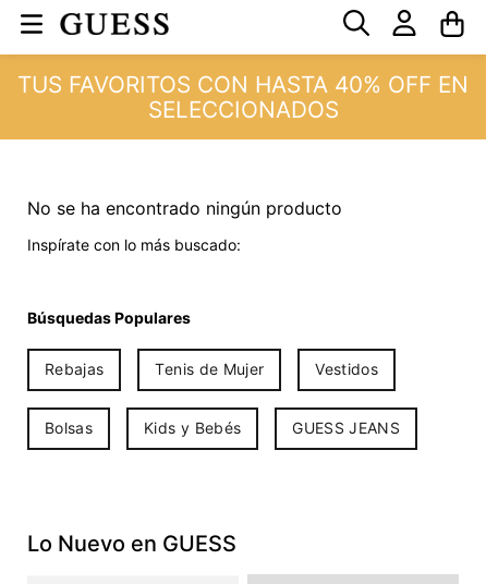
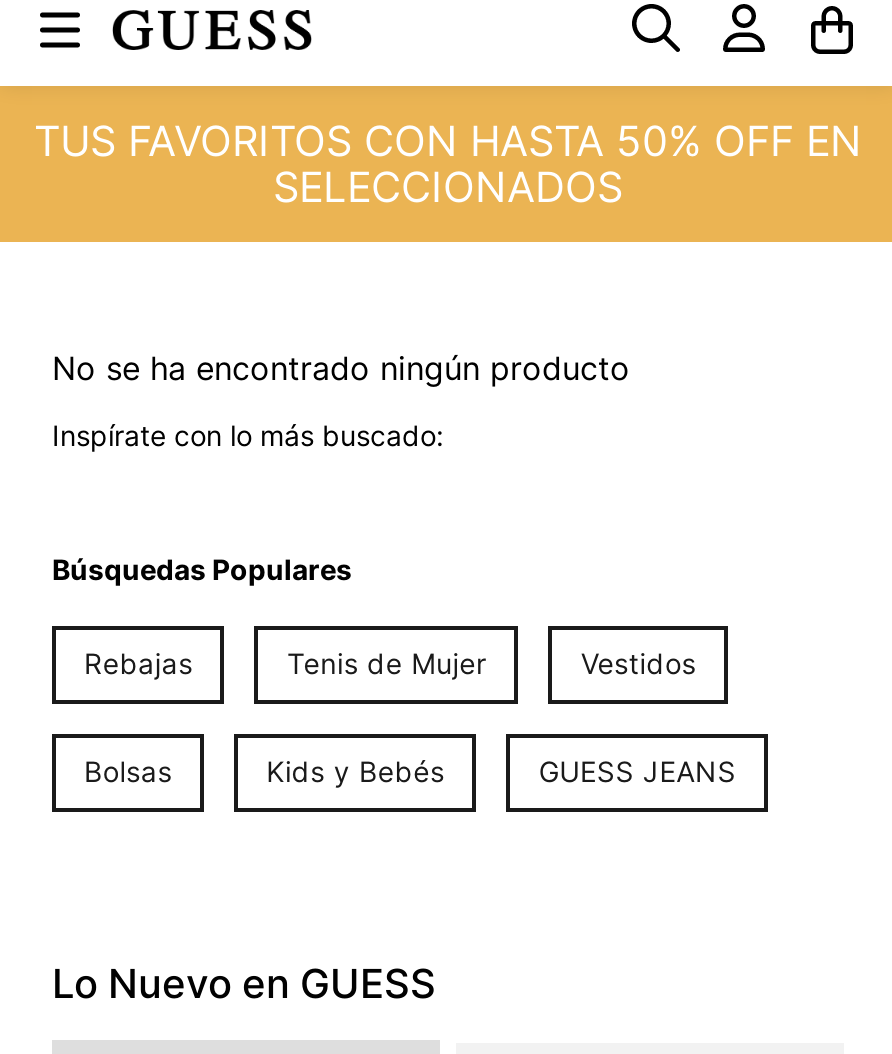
[17,71,469,98] TUS FAVORITOS CON HASTA 40% OFF EN -> [34,116,862,166] TUS FAVORITOS CON HASTA 50% OFF EN

